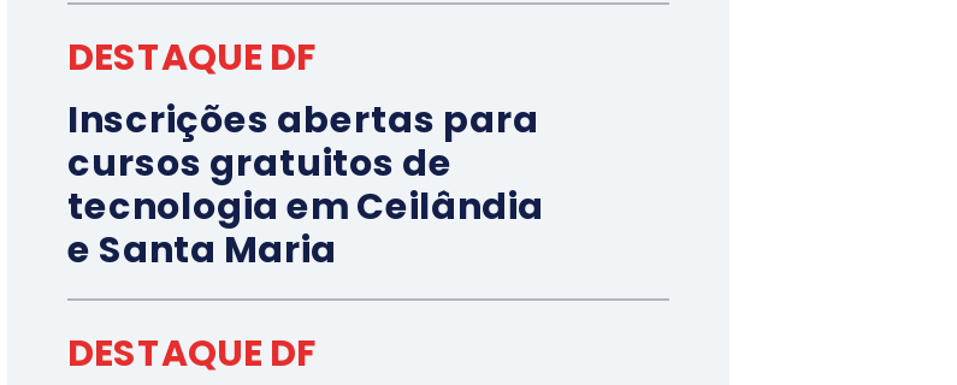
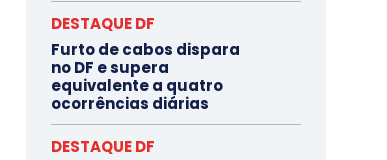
[67,93,544,274] Inscrições abertas para | cursos gratuitos de | tecnologia em Ceilândia | e Santa Maria -> [51,39,240,114] Furto de cabos dispara | no DF e supera | equivalente a quatro | ocorrências diárias

